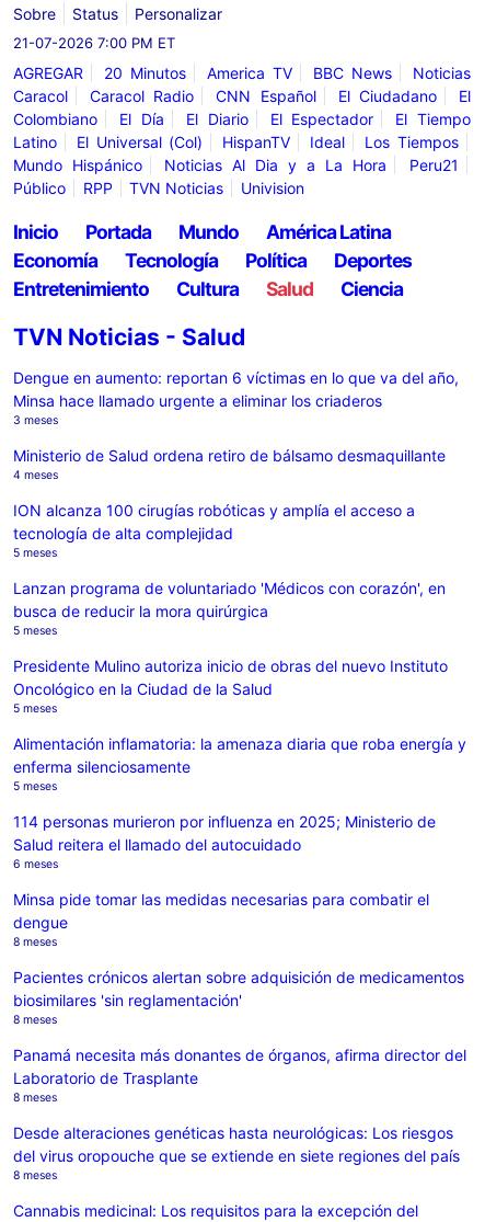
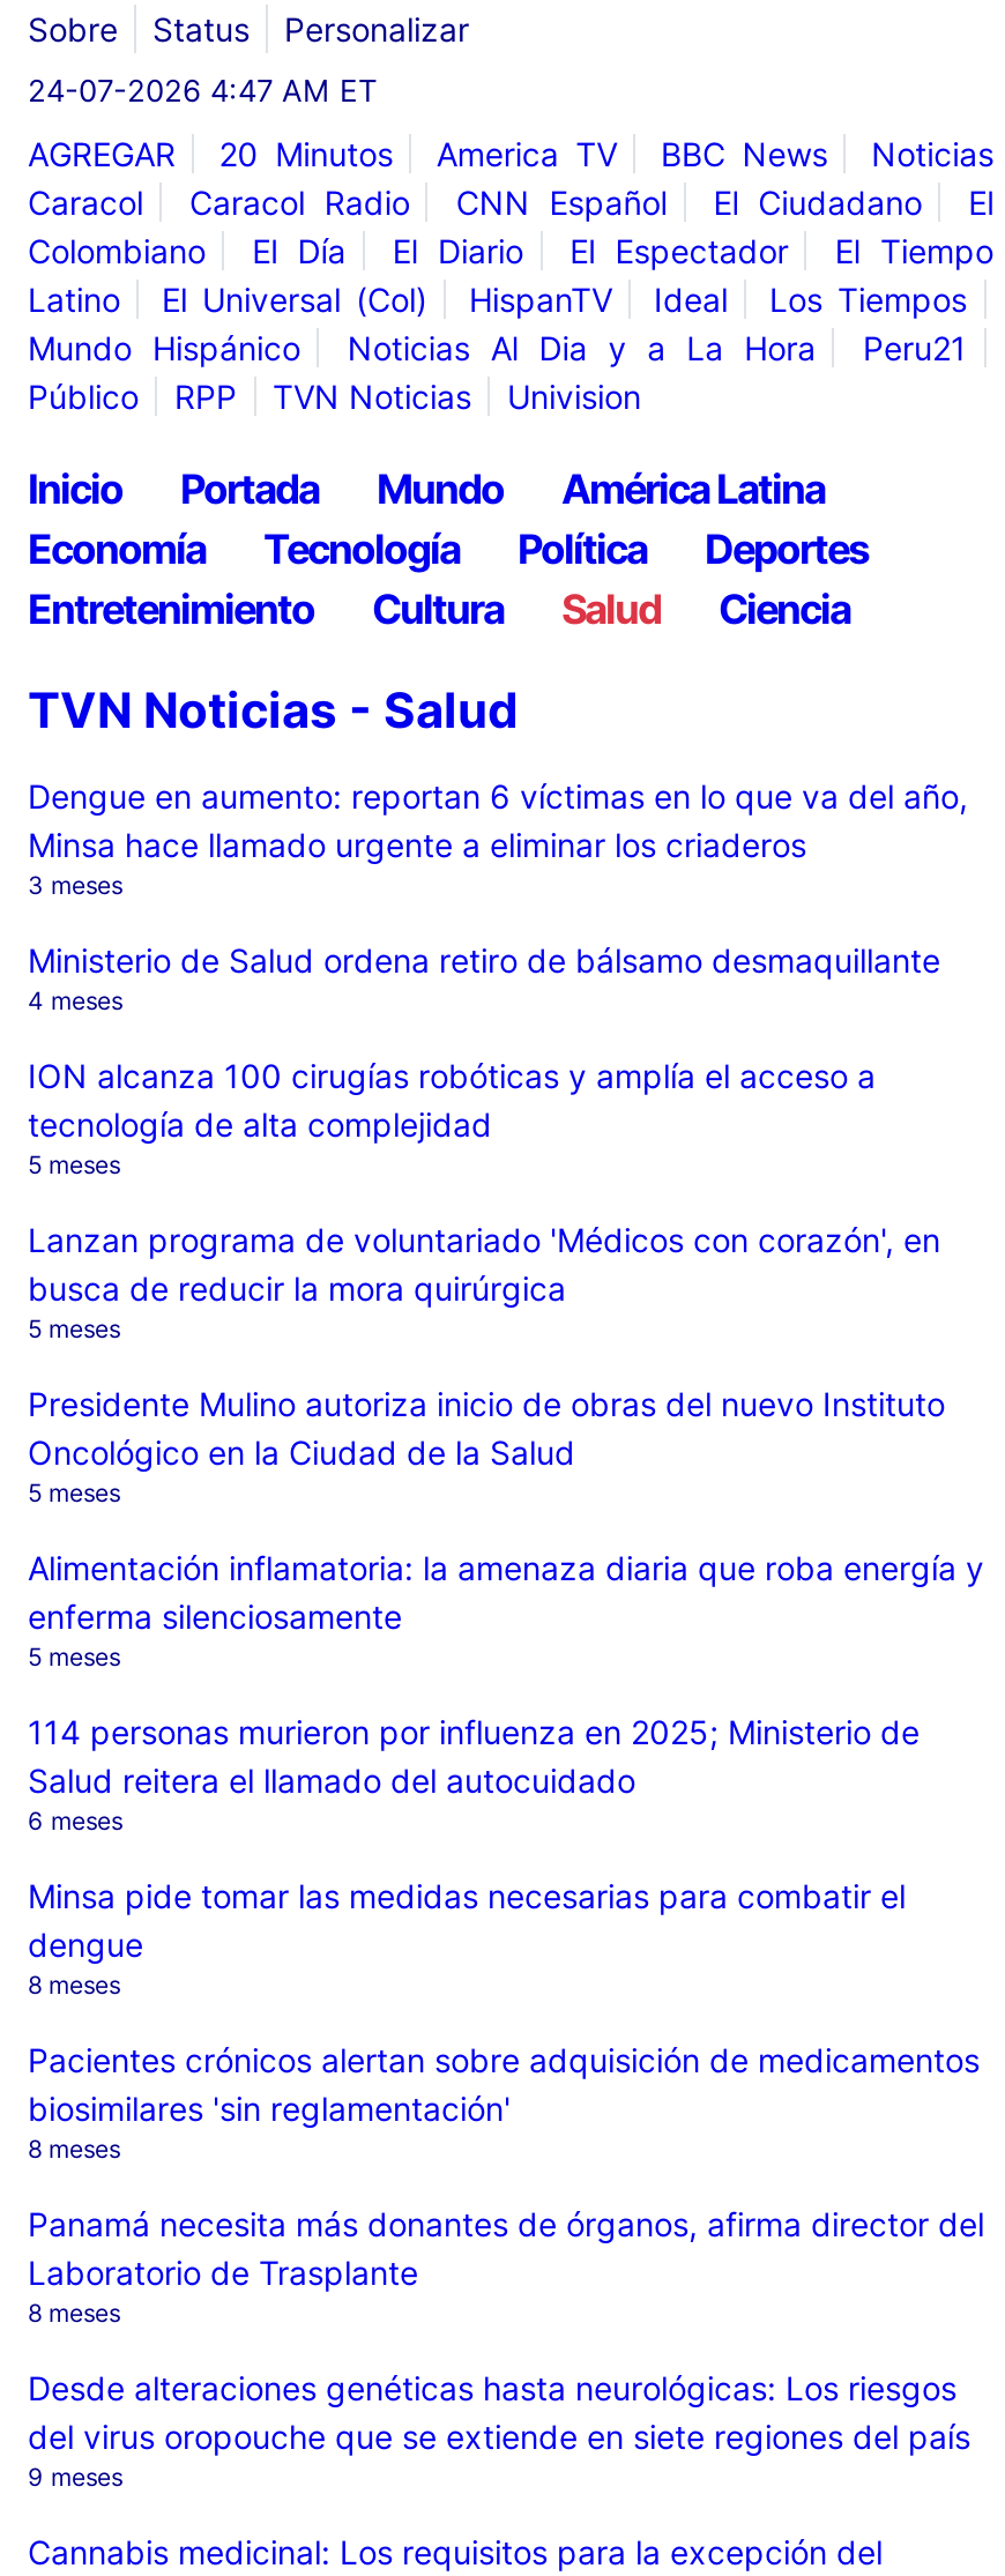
[13,33,175,51] 21-07-2026 7:00 PM ET -> [28,70,377,107] 24-07-2026 4:47 AM ET
[13,1168,57,1182] 8 meses -> [28,2462,122,2492] 9 meses

